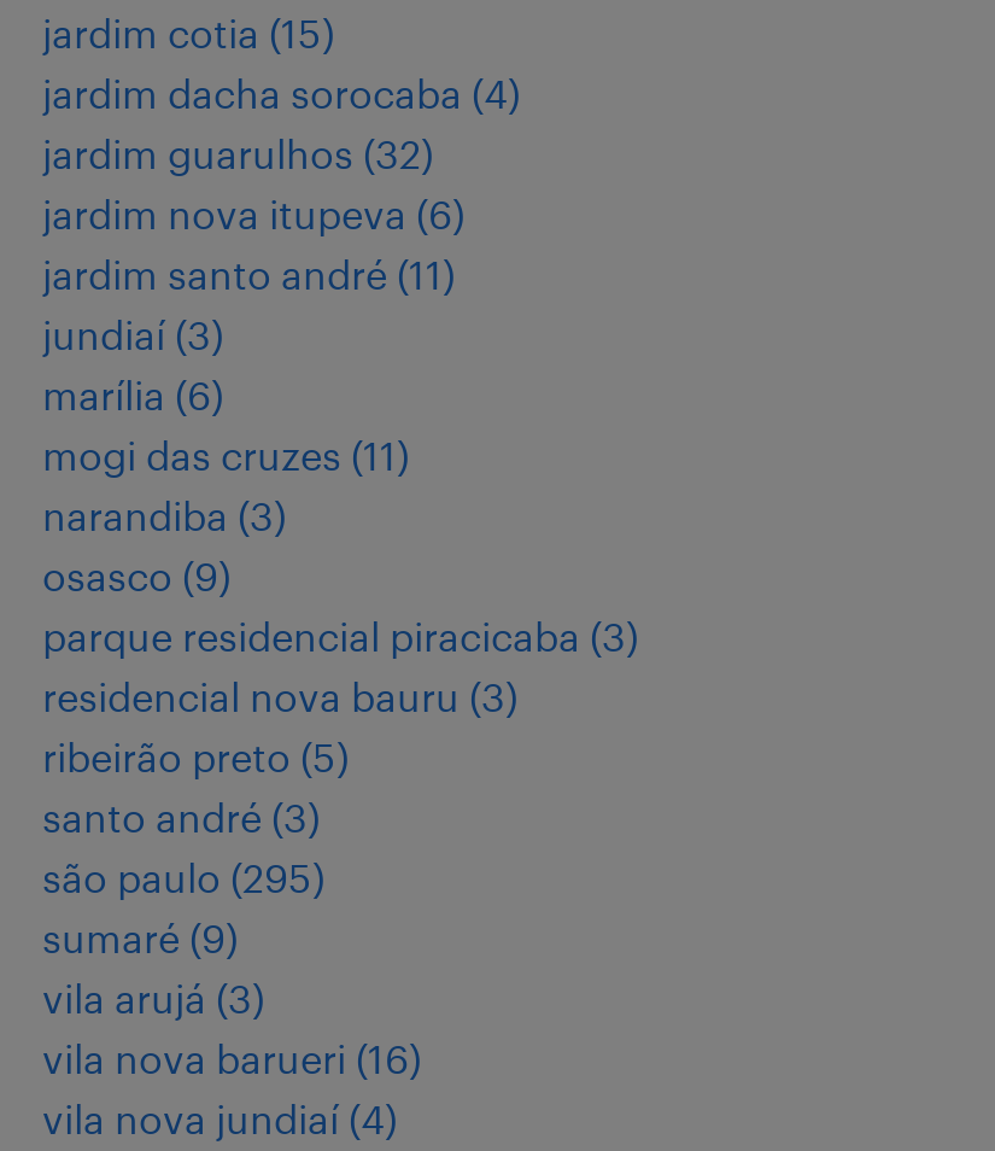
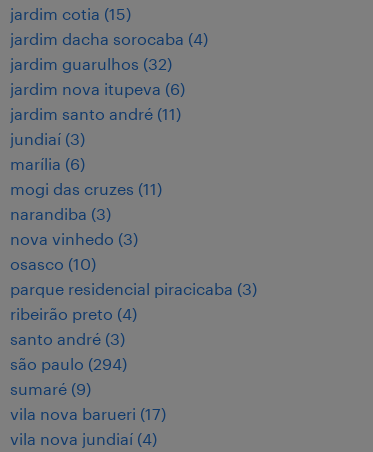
[42,553,230,598] osasco (9) -> [10,229,138,273] nova vinhedo (3) | osasco (10)
moved [42,613,638,659] -> [10,279,257,298]: parque residencial piracicaba (3)
[42,673,517,779] residencial nova bauru (3) | ribeirão preto (5) -> [10,304,137,323] ribeirão preto (4)
[42,854,324,900] são paulo (295) -> [10,354,127,373] são paulo (294)
[42,975,421,1081] vila arujá (3) | vila nova barueri (16) -> [10,404,166,423] vila nova barueri (17)

